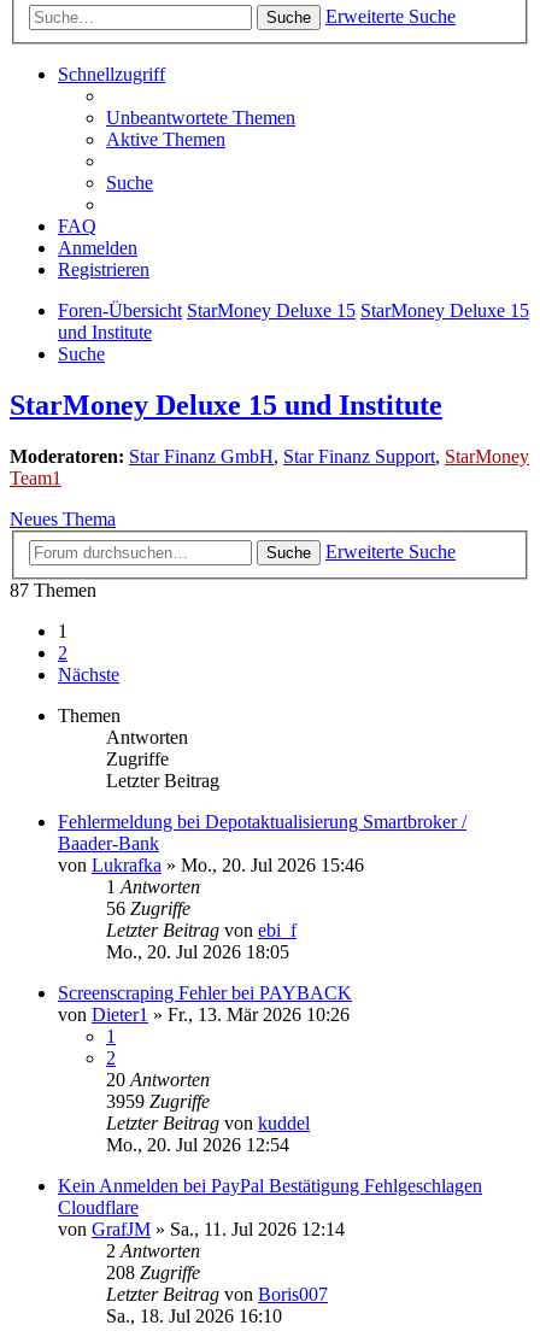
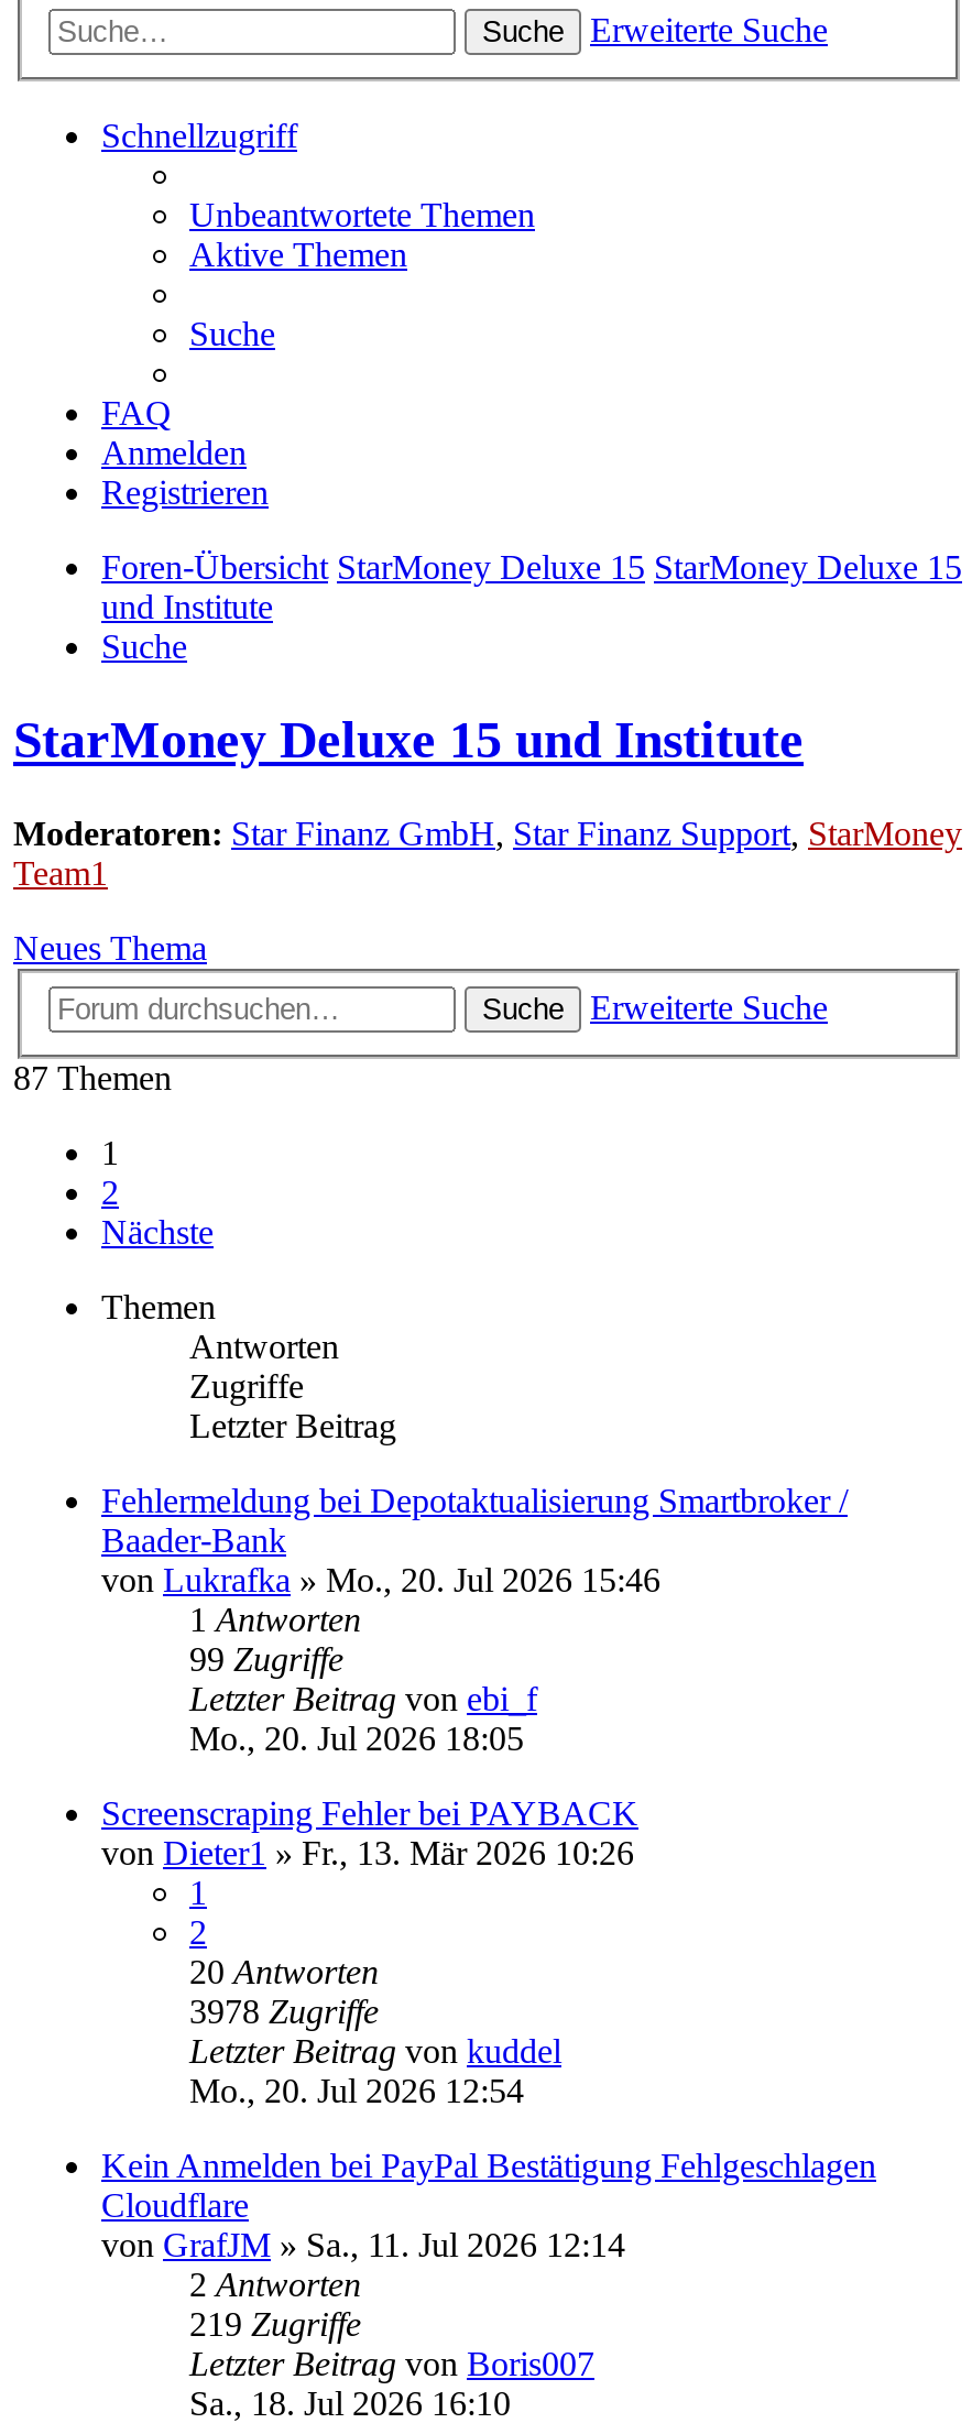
[106,898,190,919] 56 Zugriffe -> [189,1640,343,1677] 99 Zugriffe
[106,1091,210,1111] 3959 Zugriffe -> [189,1992,379,2030] 3978 Zugriffe
[106,1262,200,1283] 208 Zugriffe -> [189,2305,361,2342] 219 Zugriffe

